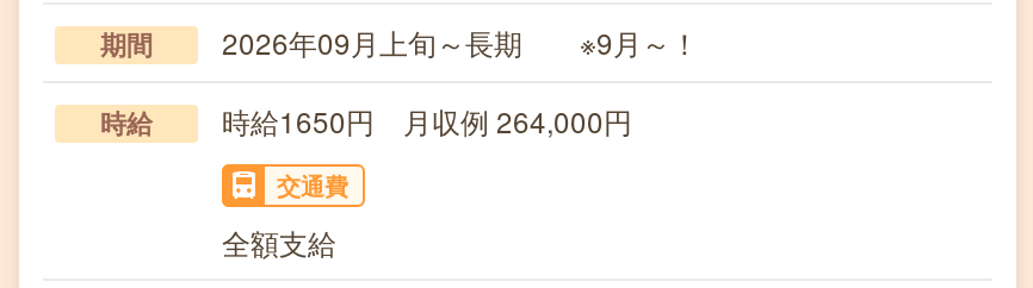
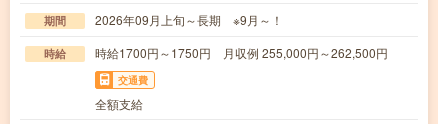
[222,100,632,140] 時給1650円 月収例 264,000円 -> [95,44,388,61] 時給1700円～1750円 月収例 255,000円～262,500円

